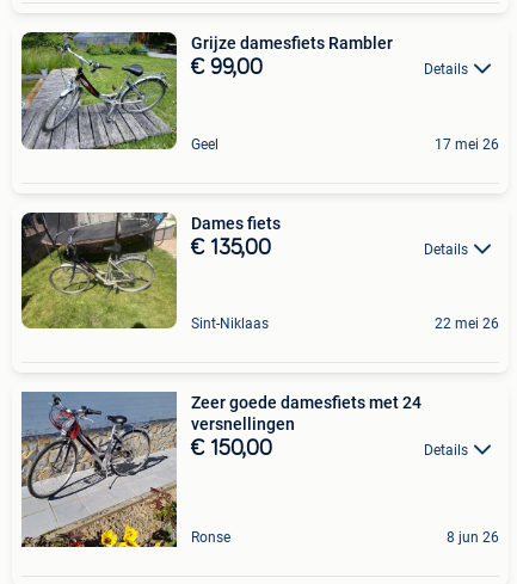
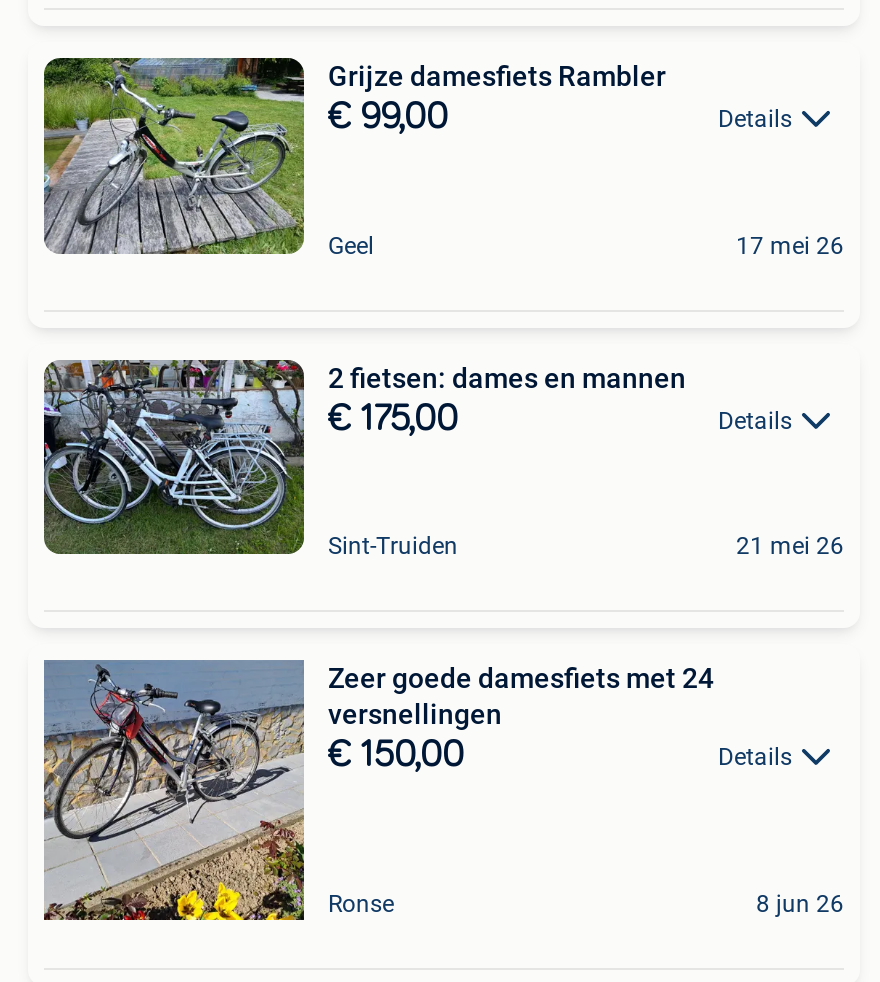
[20,211,281,330] [image] | Dames fiets | € 135,00 -> [42,358,686,554] [image] | 2 fietsen: dames en mannen | € 175,00
[191,315,499,332] Sint-Niklaas | 22 mei 26 -> [328,532,844,560] Sint-Truiden | 21 mei 26

